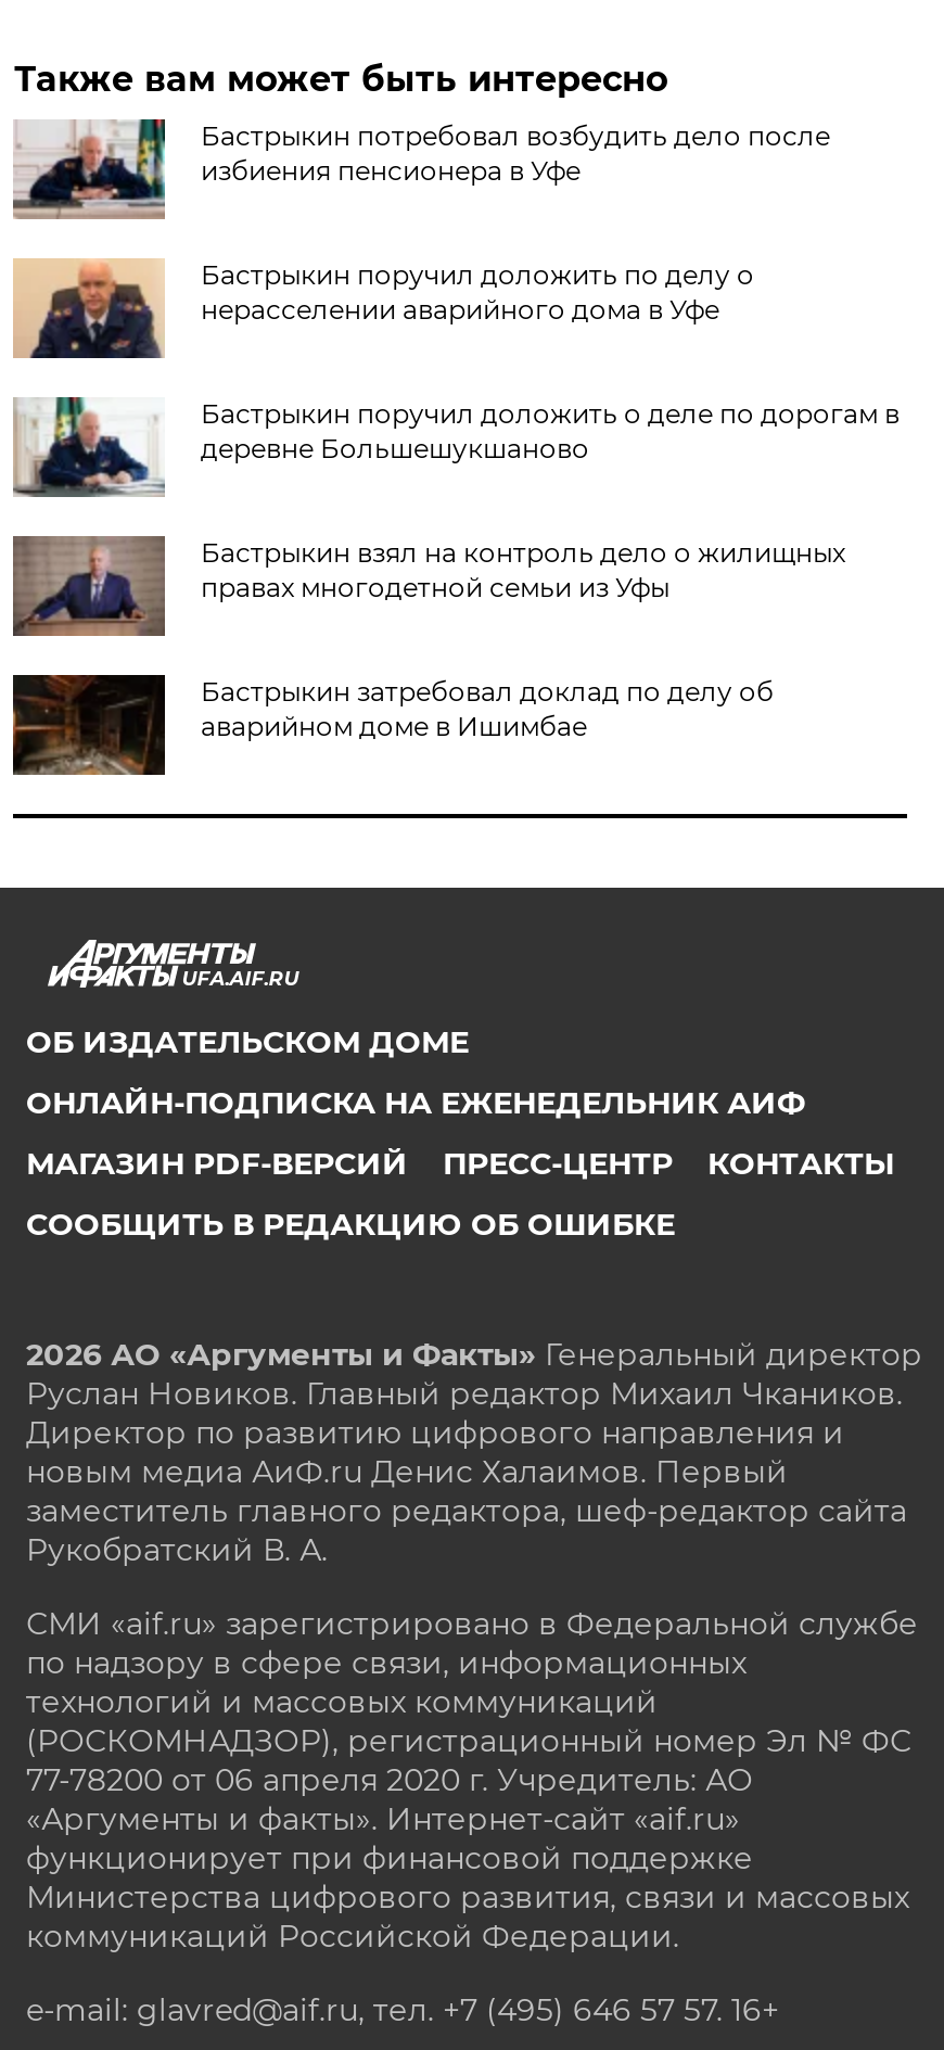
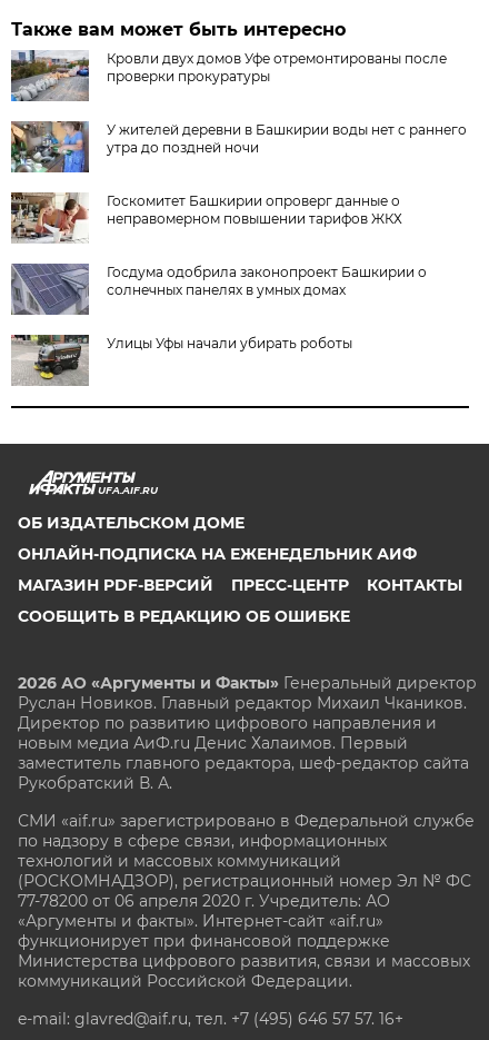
[13,117,830,221] [image] | Бастрыкин потребовал возбудить дело после | избиения пенсионера в Уфе -> [10,49,447,102] [image] | Кровли двух домов Уфе отремонтированы после | проверки прокуратуры
[13,258,754,360] [image] | Бастрыкин поручил доложить по делу о | нерасселении аварийного дома в Уфе -> [10,120,467,174] [image] | У жителей деревни в Башкирии воды нет с раннего | утра до поздней ночи
[15,395,899,497] [image] | Бастрыкин поручил доложить о деле по дорогам в | деревне Большешукшаново -> [11,191,403,242] [image] | Госкомитет Башкирии опроверг данные о | неправомерном повышении тарифов ЖКХ
[13,536,845,636] [image] | Бастрыкин взял на контроль дело о жилищных | правах многодетной семьи из Уфы -> [11,264,427,316] [image] | Госдума одобрила законопроект Башкирии о | солнечных панелях в умных домах
[11,673,773,777] [image] | Бастрыкин затребовал доклад по делу об | аварийном доме в Ишимбае -> [11,334,353,386] [image] | Улицы Уфы начали убирать роботы

